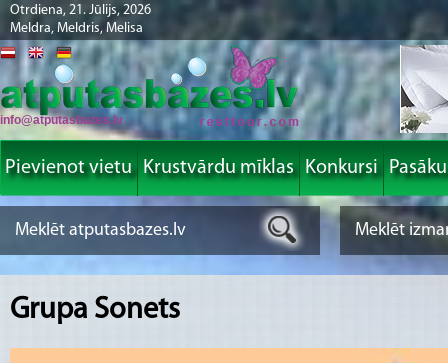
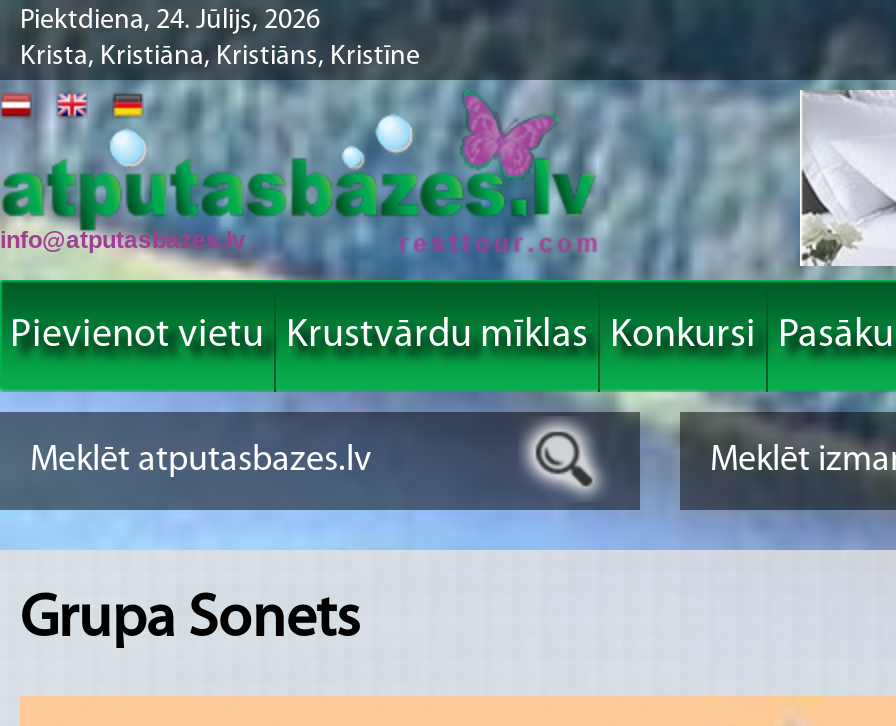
[10,3,151,36] Otrdiena, 21. Jūlijs, 2026 | Meldra, Meldris, Melisa -> [20,6,420,72] Piektdiena, 24. Jūlijs, 2026 | Krista, Kristiāna, Kristiāns, Kristīne

